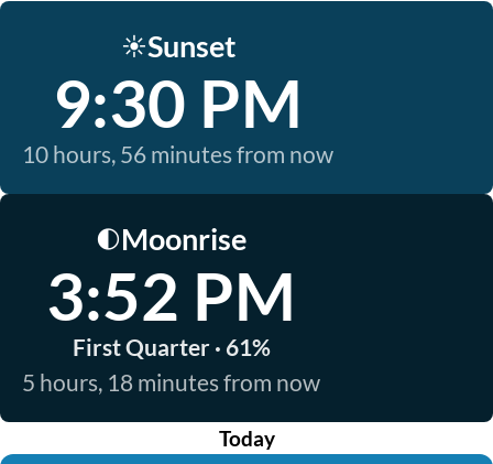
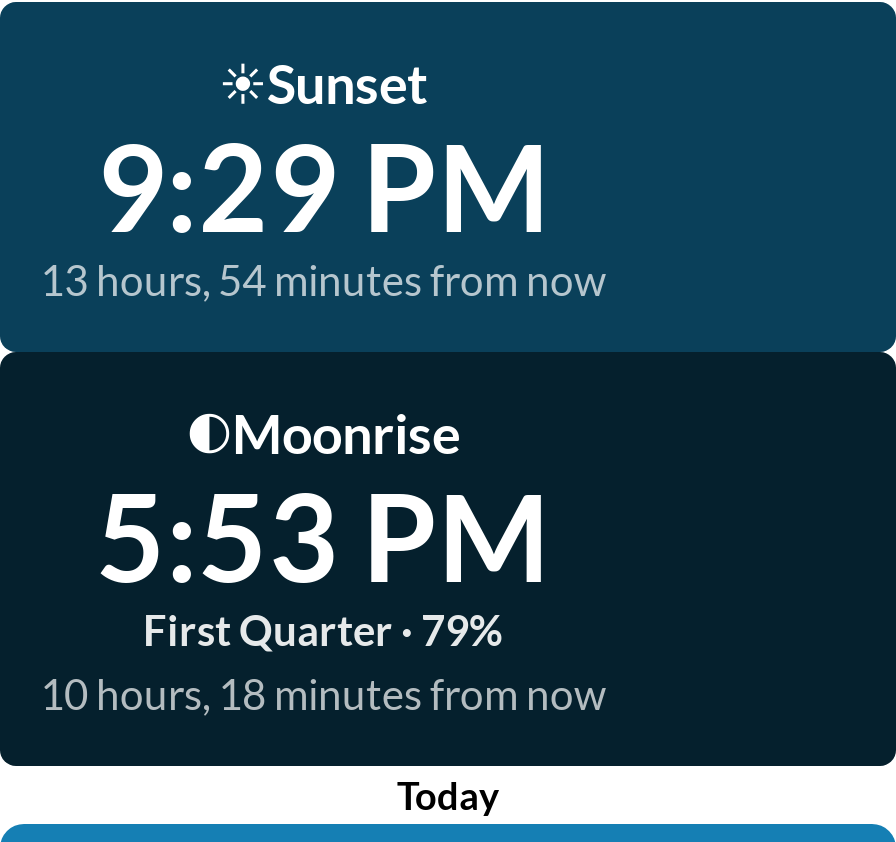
[53,63,303,142] 9:30 PM -> [96,114,550,258] 9:29 PM
[22,140,333,168] 10 hours, 56 minutes from now -> [40,254,606,304] 13 hours, 54 minutes from now
[46,256,296,335] 3:52 PM -> [96,464,550,608] 5:53 PM
[72,333,270,360] First Quarter · 61% -> [143,604,503,654] First Quarter · 79%
[22,368,320,396] 5 hours, 18 minutes from now -> [40,668,606,718] 10 hours, 18 minutes from now

